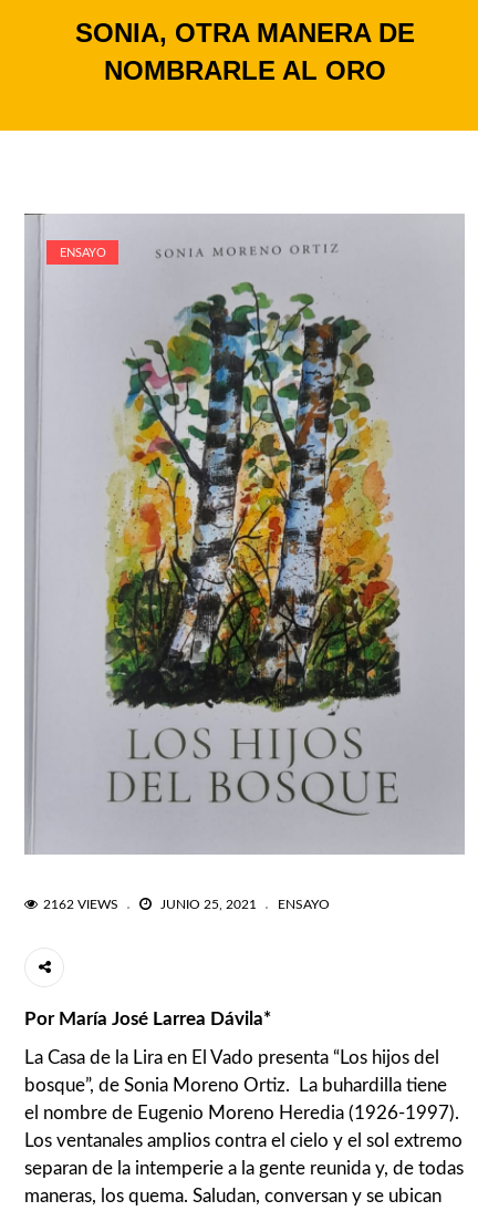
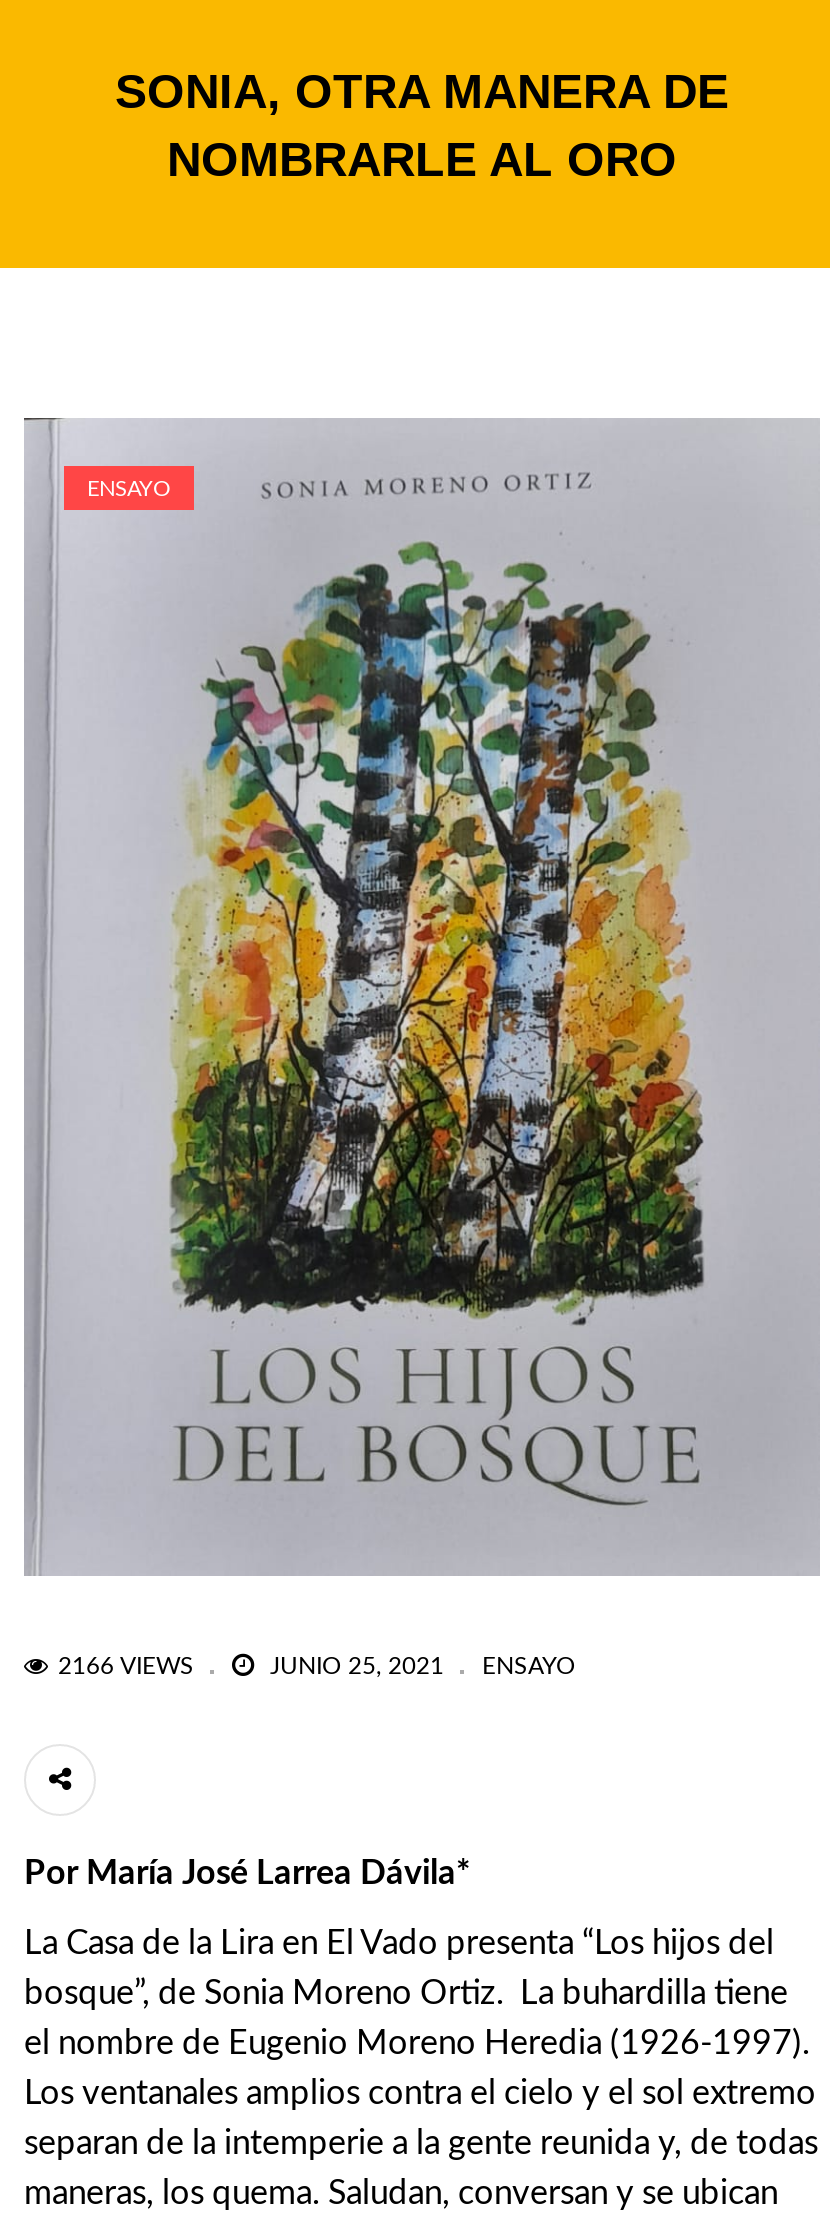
[43,898,118,911] 2162 VIEWS -> [58,1655,194,1679] 2166 VIEWS

